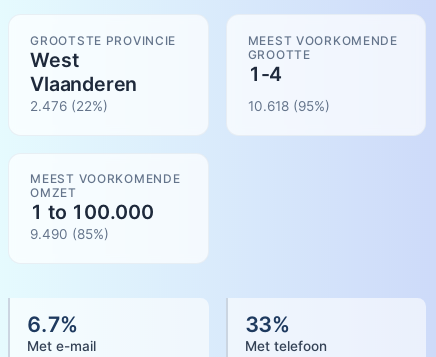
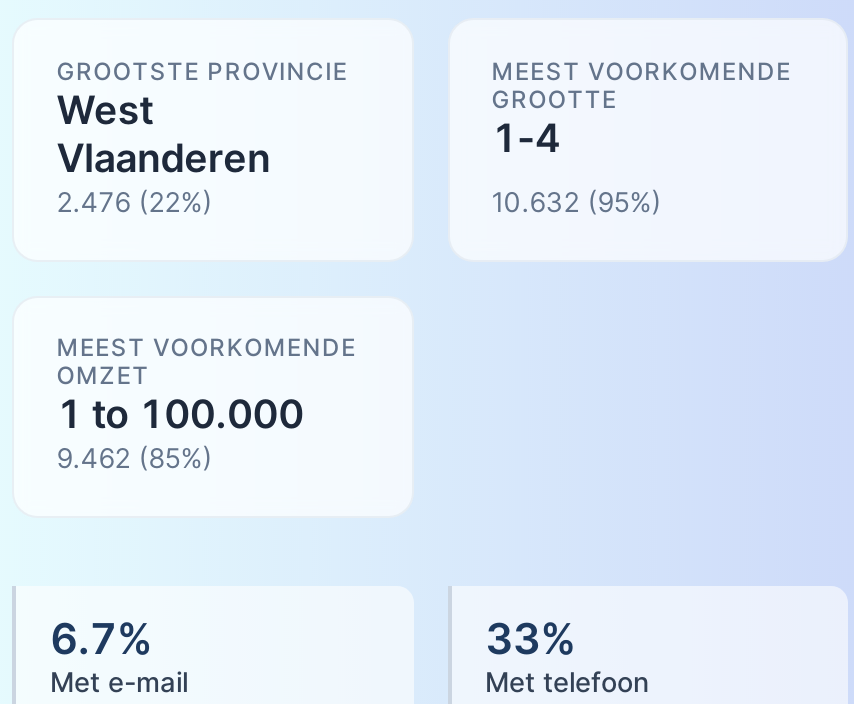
[248,98,330,114] 10.618 (95%) -> [492,186,662,218] 10.632 (95%)
[30,226,109,242] 9.490 (85%) -> [56,443,212,475] 9.462 (85%)

